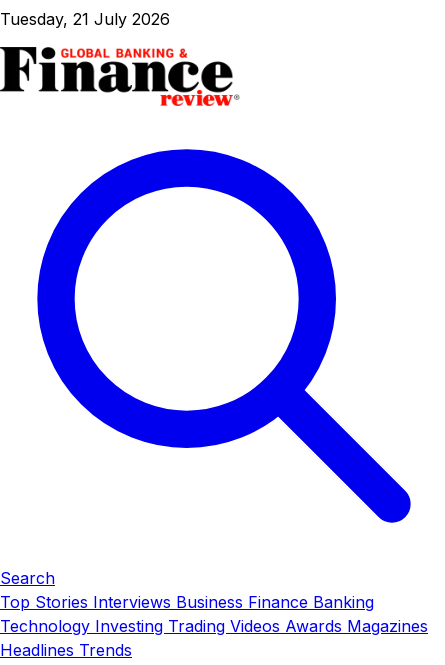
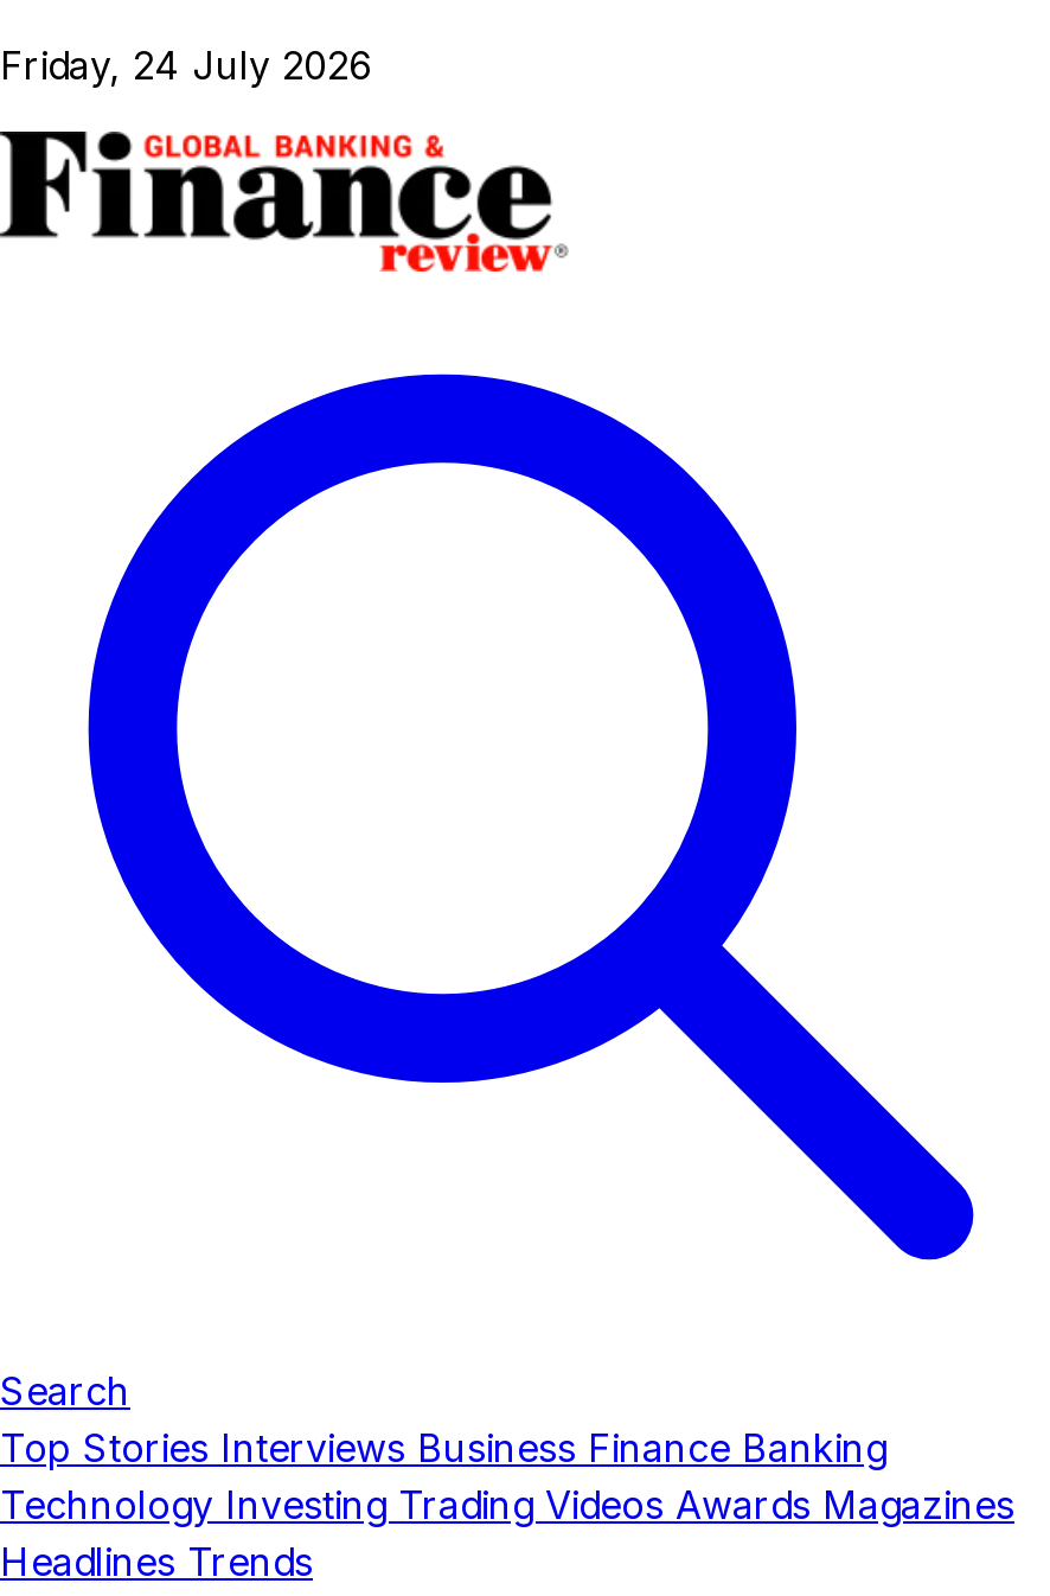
[0,9,170,29] Tuesday, 21 July 2026 -> [0,42,372,89] Friday, 24 July 2026

